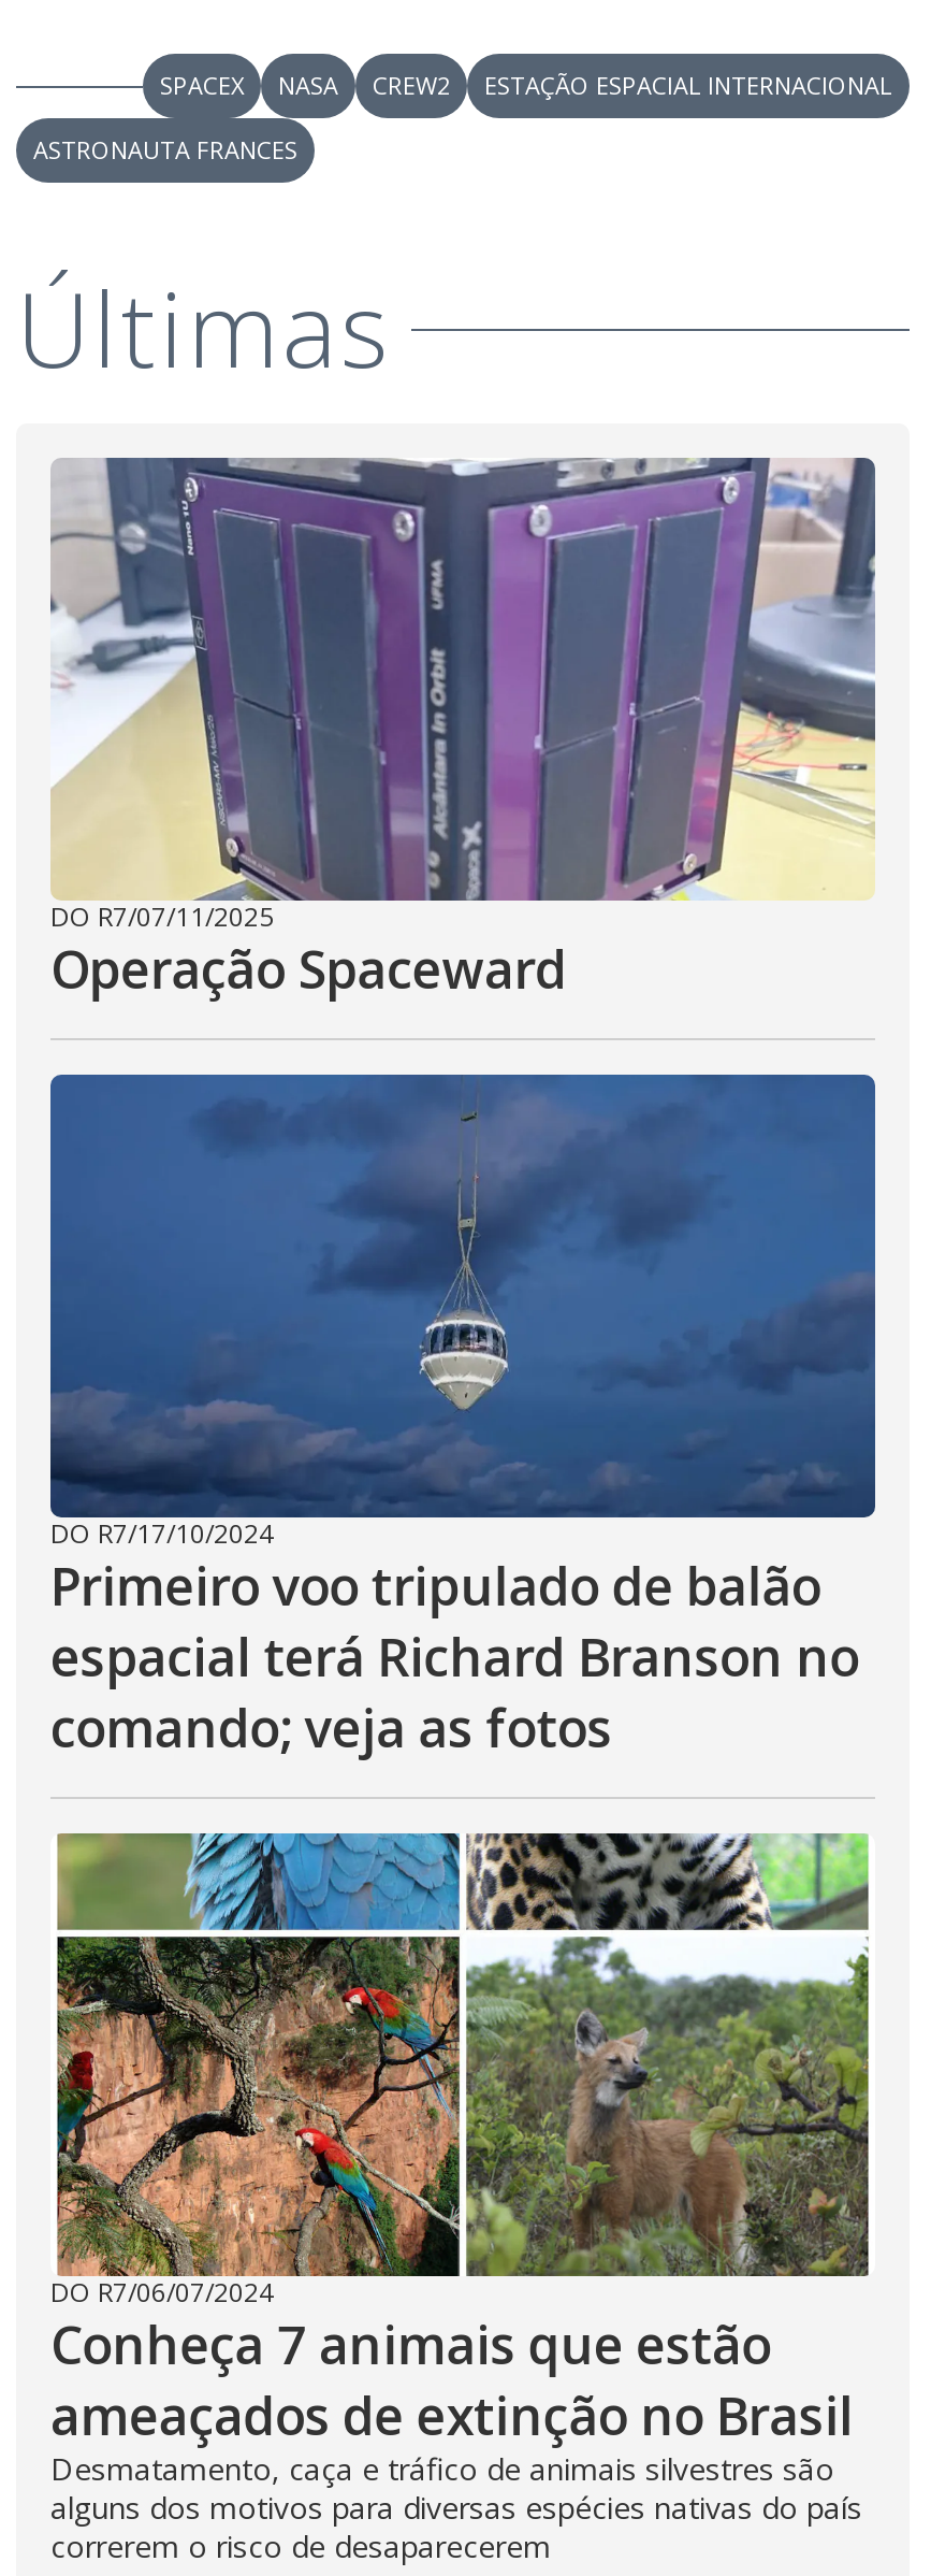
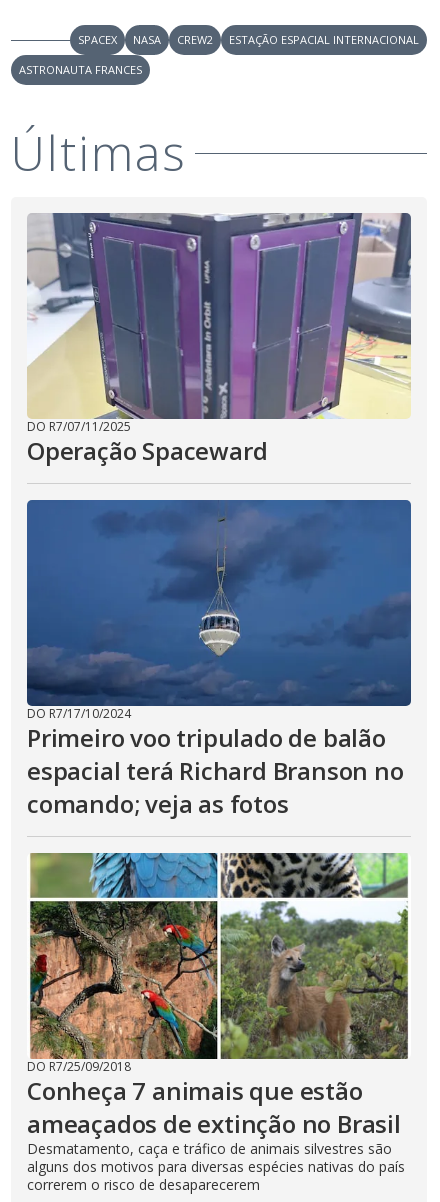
[50,2274,274,2311] DO R7/06/07/2024 -> [27,1058,131,1075] DO R7/25/09/2018

